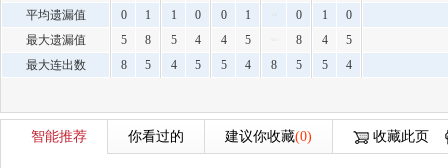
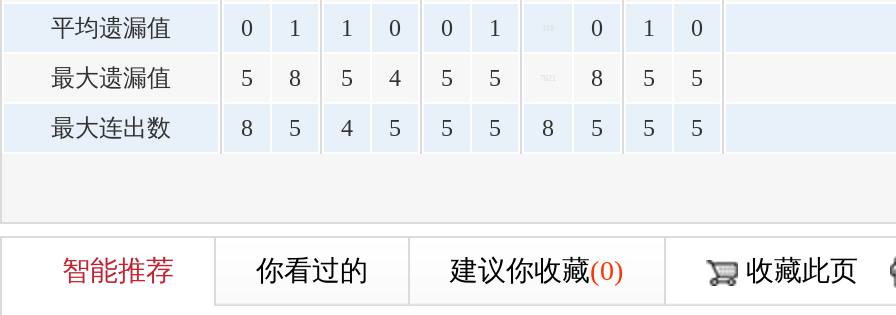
[120,33,250,47] 5 8 5 4 4 5 -> [241,64,501,92] 5 8 5 4 5 5
[295,33,351,47] 8 4 5 -> [591,64,703,92] 8 5 5
[244,58,250,72] 4 -> [489,114,501,142] 5
[345,58,351,72] 4 -> [691,114,703,142] 5

